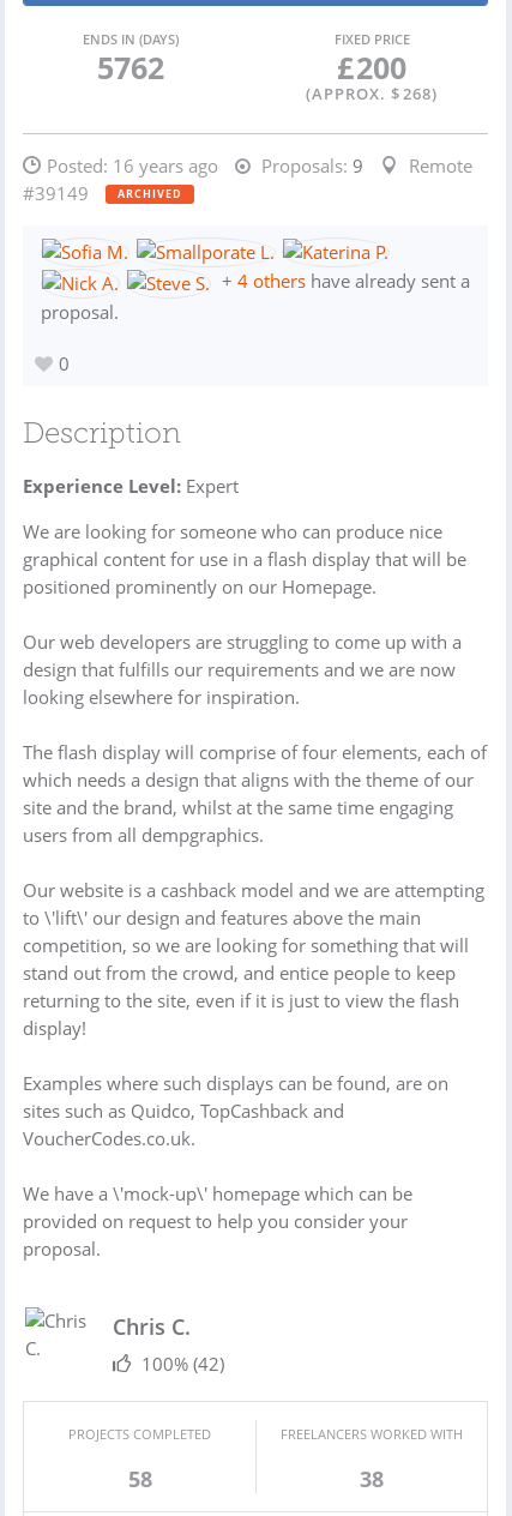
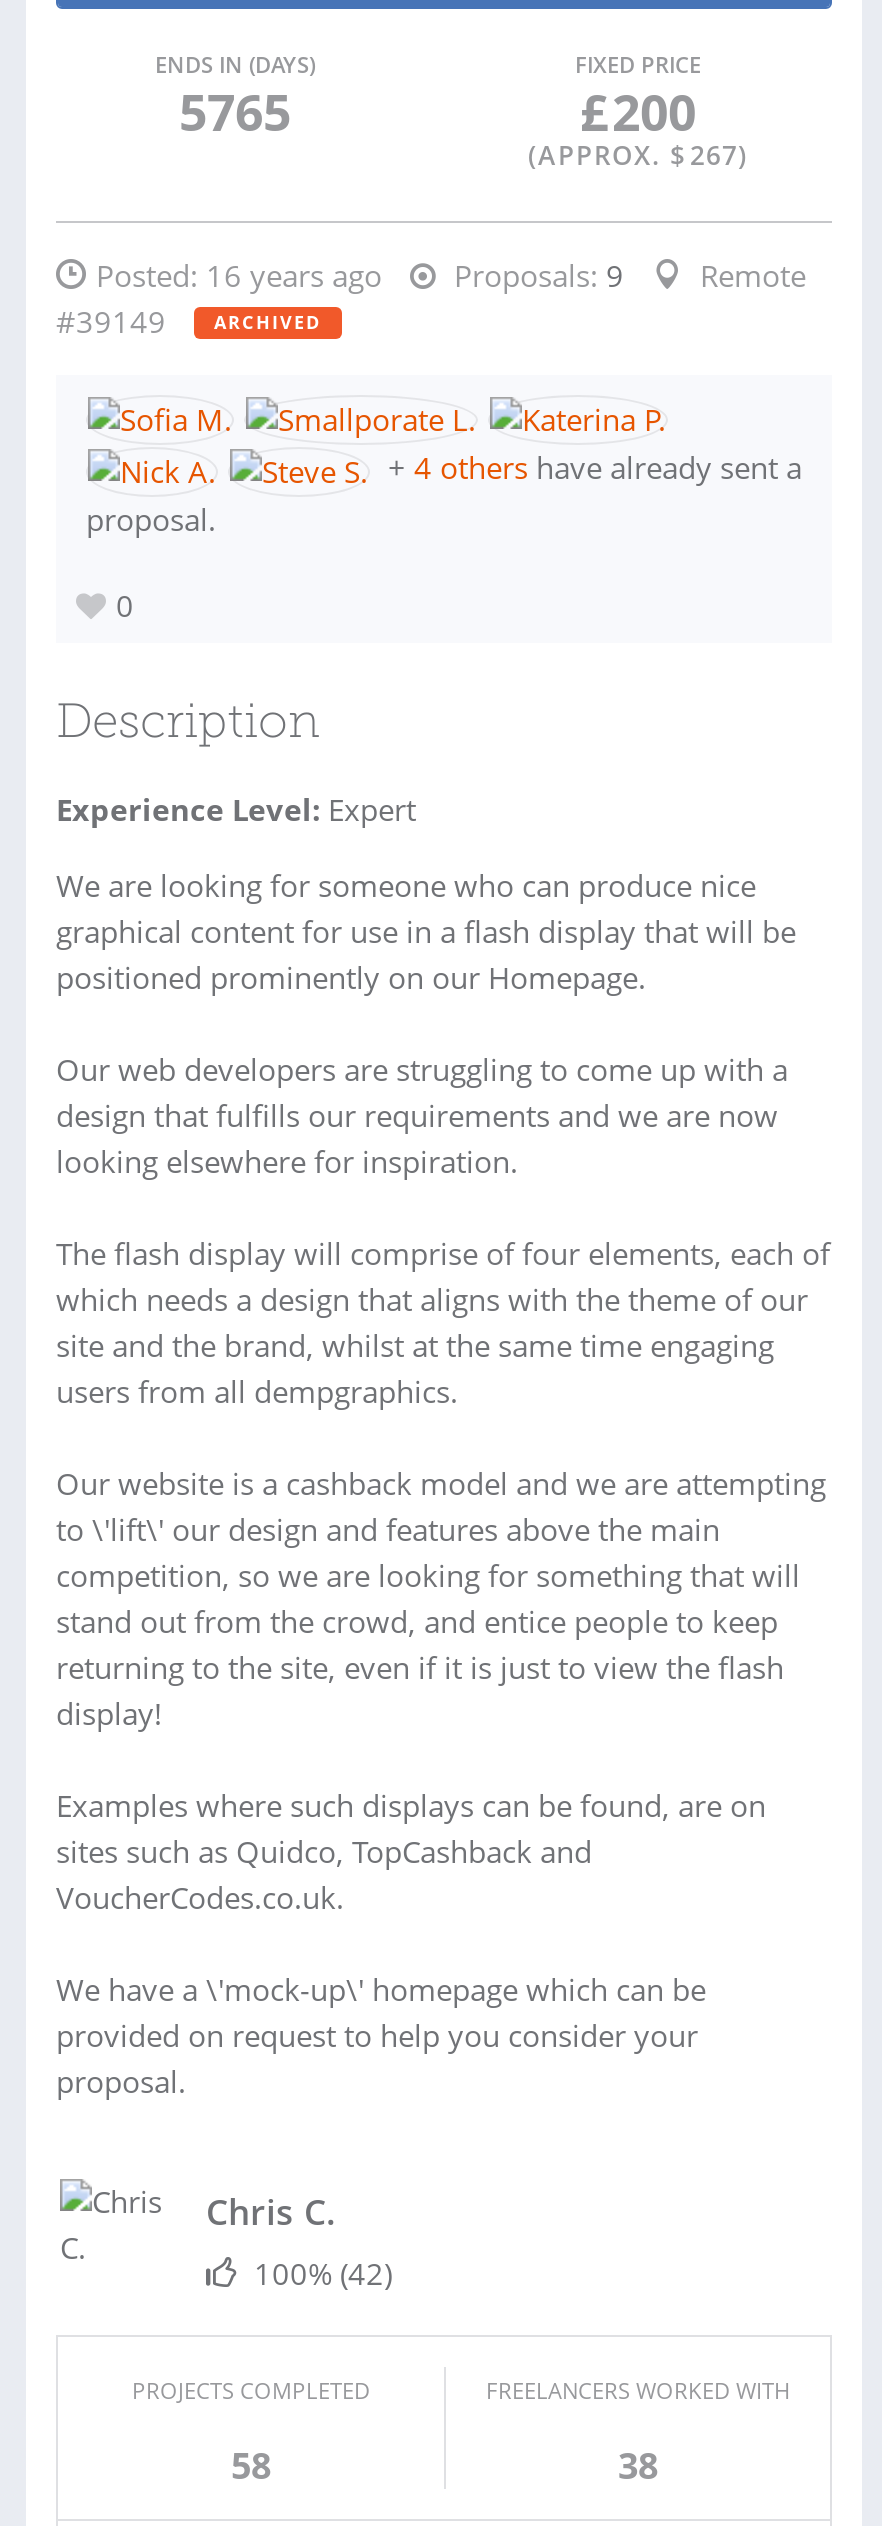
[97,47,164,88] 5762 -> [179,77,291,145] 5765
[306,83,438,104] (APPROX. $ 268) -> [528,137,748,173] (APPROX. $ 267)

